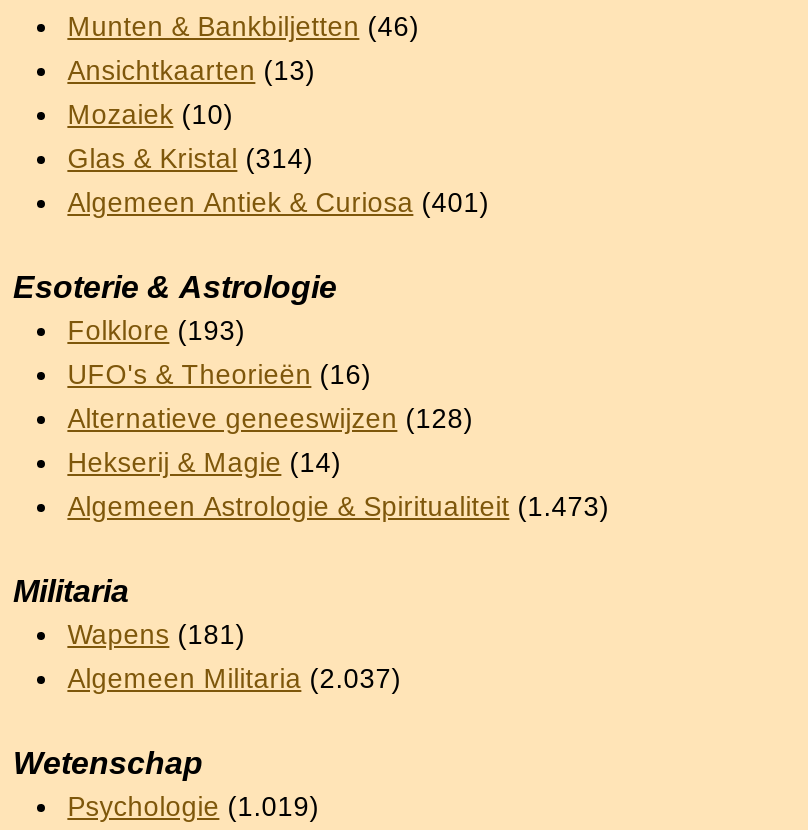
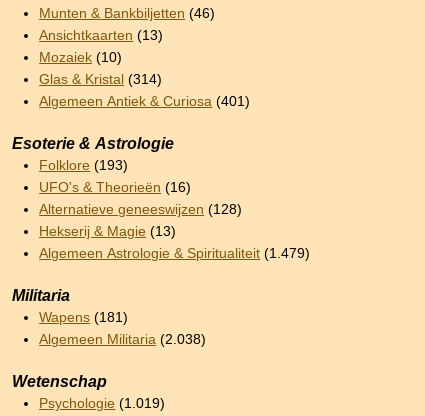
[67,447,341,477] Hekserij & Magie (14) -> [39,224,176,239] Hekserij & Magie (13)
[67,491,609,521] Algemeen Astrologie & Spiritualiteit (1.473) -> [39,246,310,261] Algemeen Astrologie & Spiritualiteit (1.479)
[67,663,401,693] Algemeen Militaria (2.037) -> [39,332,206,347] Algemeen Militaria (2.038)

